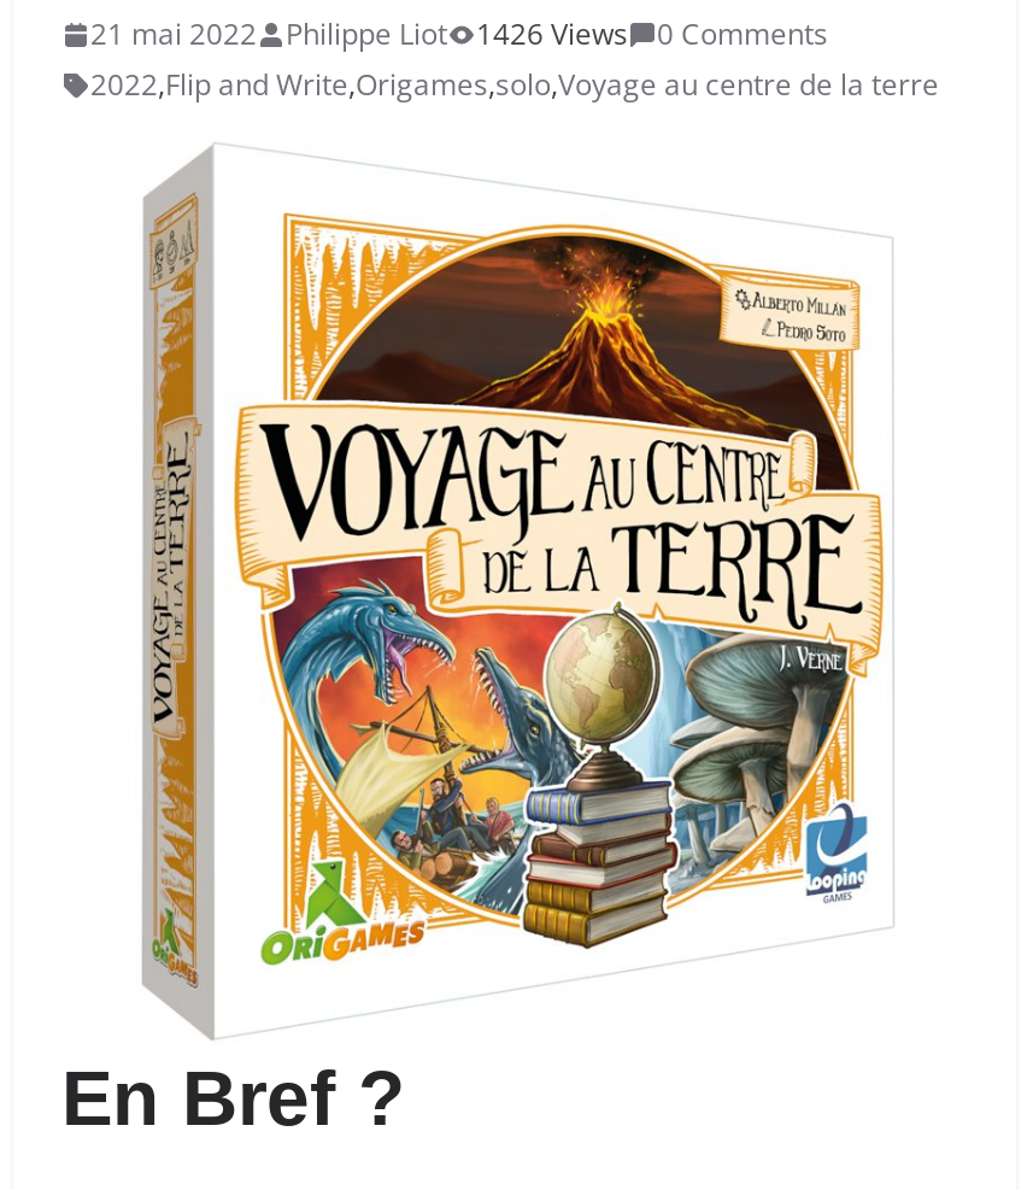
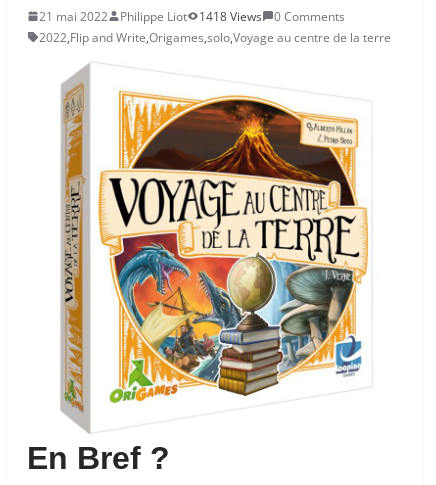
[90,13,828,54] 21 mai 2022 Philippe Liot 1426 Views 0 Comments -> [39,8,345,25] 21 mai 2022 Philippe Liot 1418 Views 0 Comments

